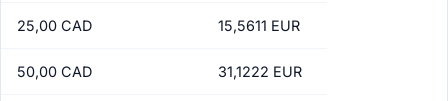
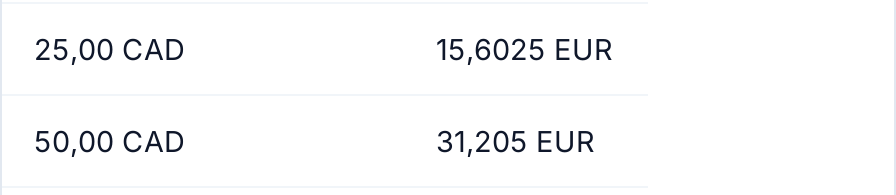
[218,17,300,34] 15,5611 EUR -> [436,31,612,65] 15,6025 EUR
[218,63,302,80] 31,1222 EUR -> [436,123,594,157] 31,205 EUR

